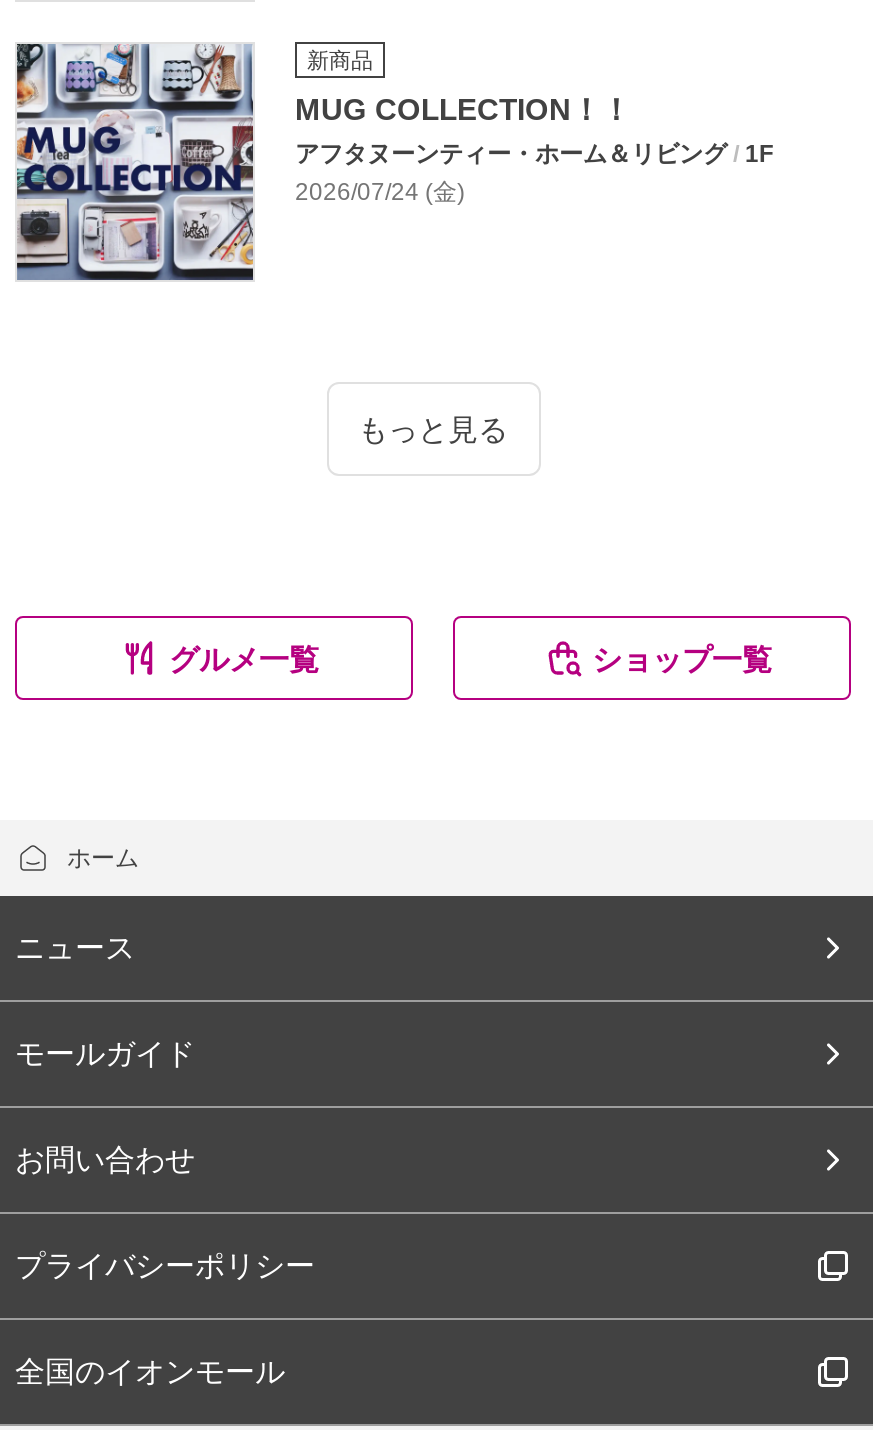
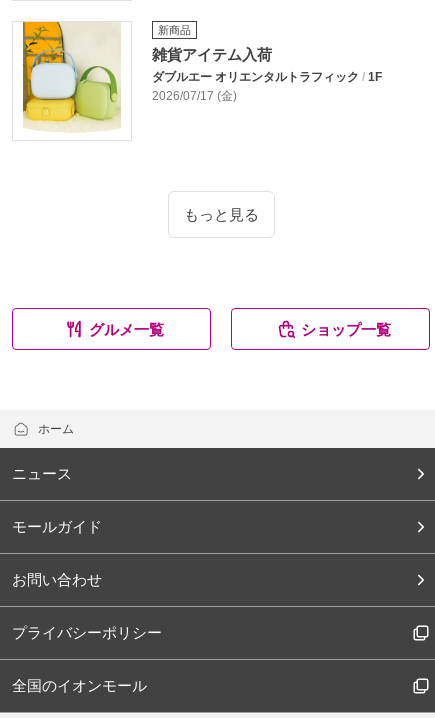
[15,42,773,282] [image] | MUG COLLECTION！！ | アフタヌーンティー・ホーム＆リビング / 1F | 2026/07/24 (金) -> [13,21,382,140] [image] | 雑貨アイテム入荷 | ダブルエー オリエンタルトラフィック / 1F | 2026/07/17 (金)

